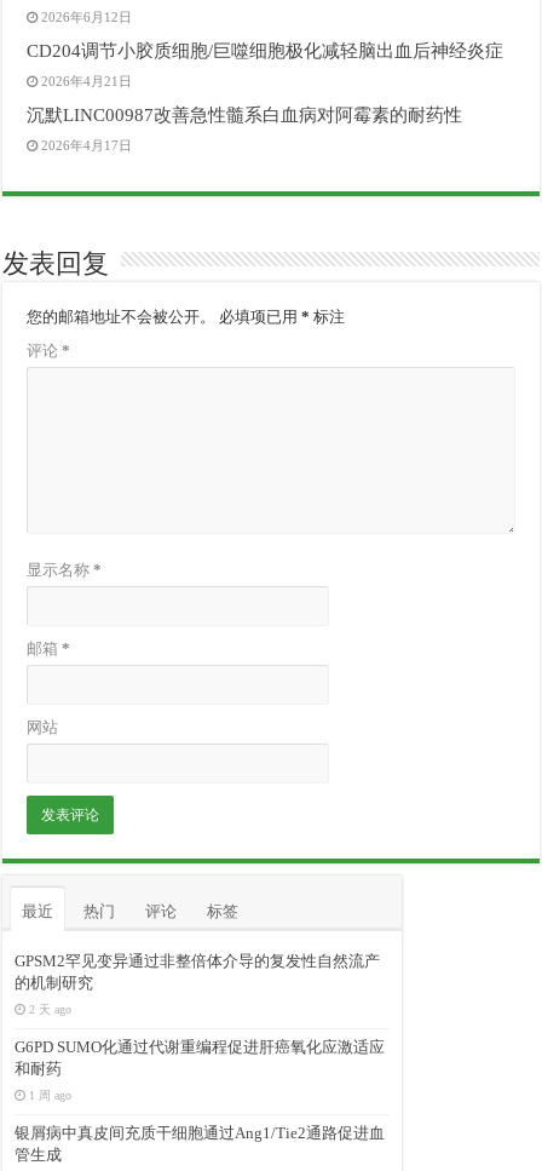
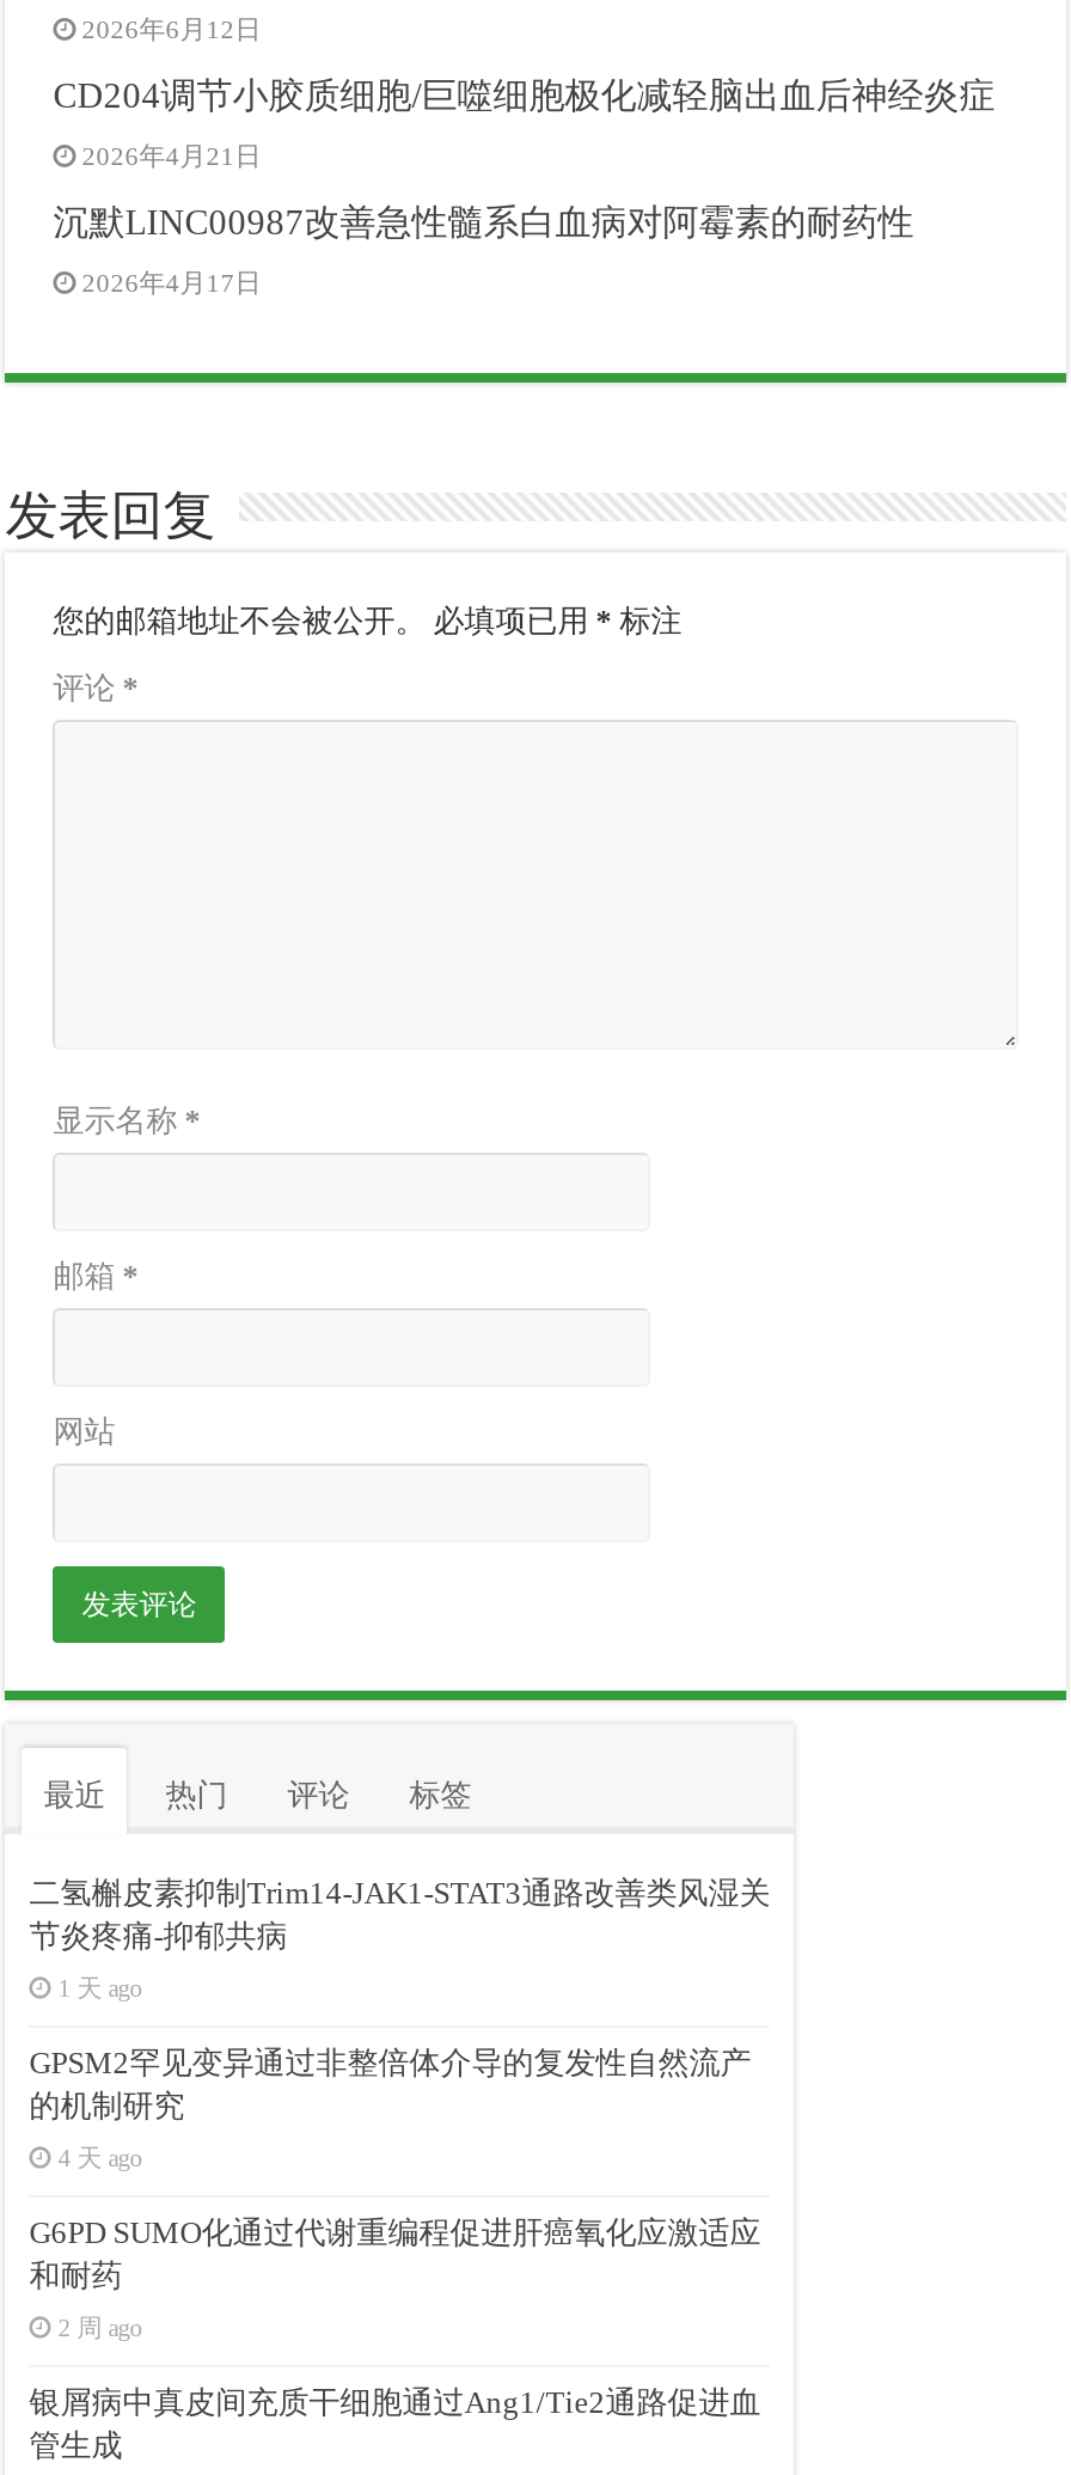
none -> [29,1874,770,2001] 二氢槲皮素抑制Trim14-JAK1-STAT3通路改善类风湿关 | 节炎疼痛-抑郁共病 | 1 天 ago
[29,1002,72,1016] 2 天 ago -> [58,2145,142,2171] 4 天 ago
[29,1088,72,1102] 1 周 ago -> [58,2314,142,2341] 2 周 ago

